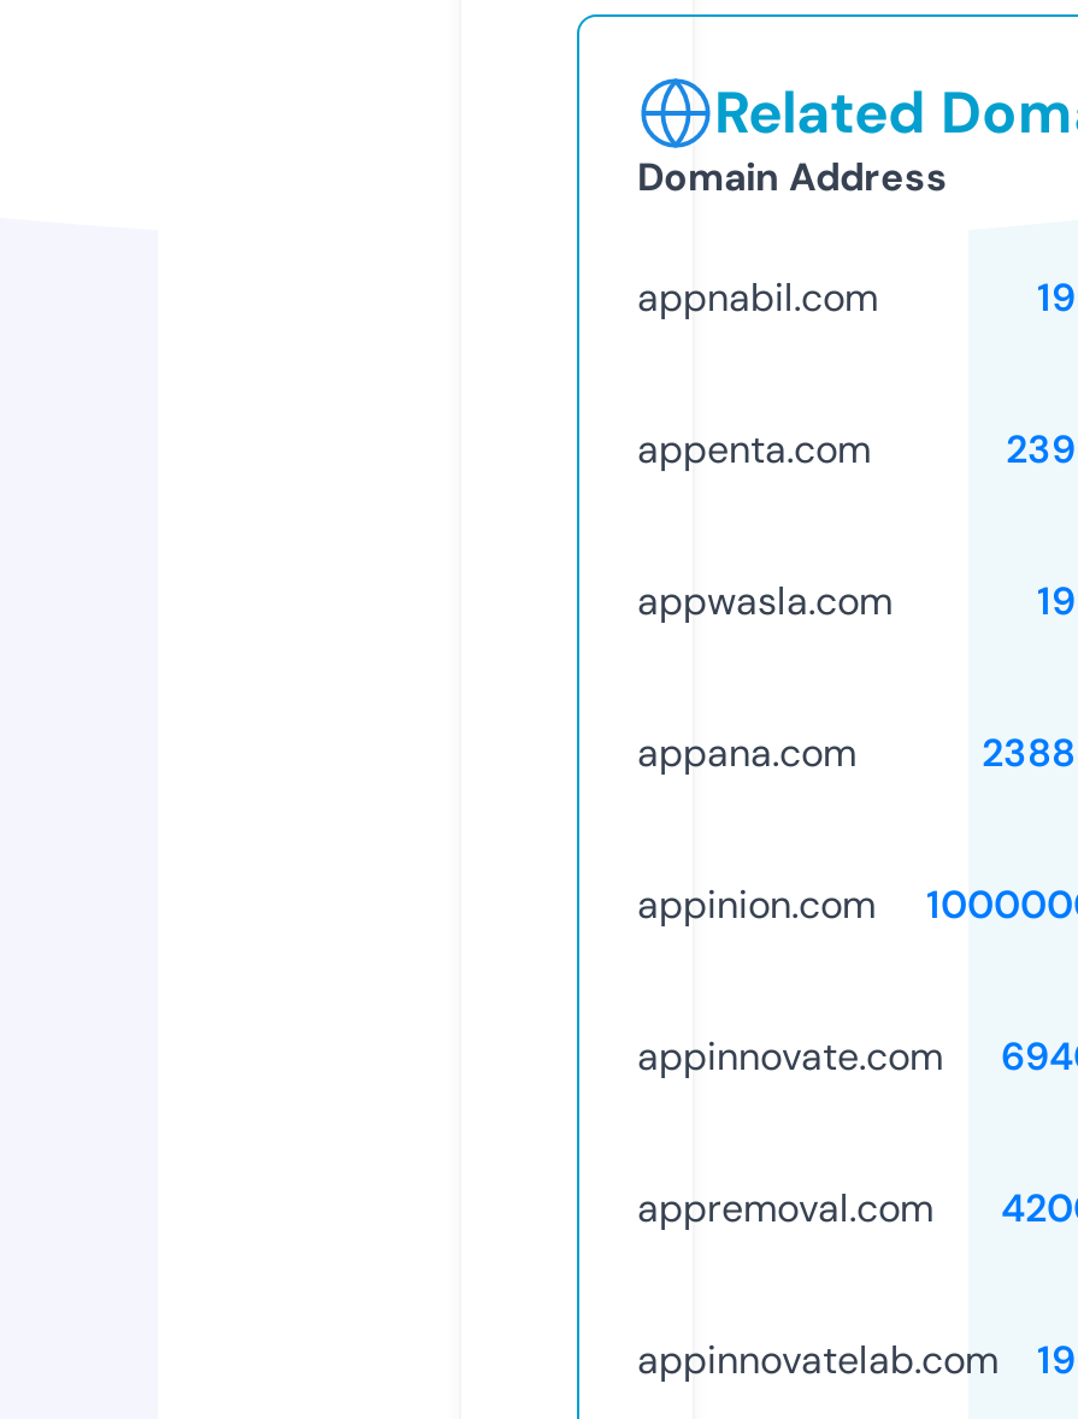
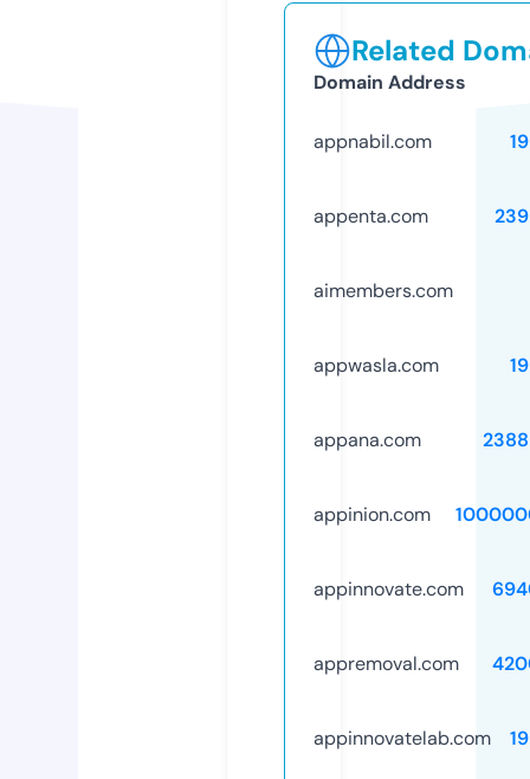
none -> [314,278,453,303] aimembers.com

